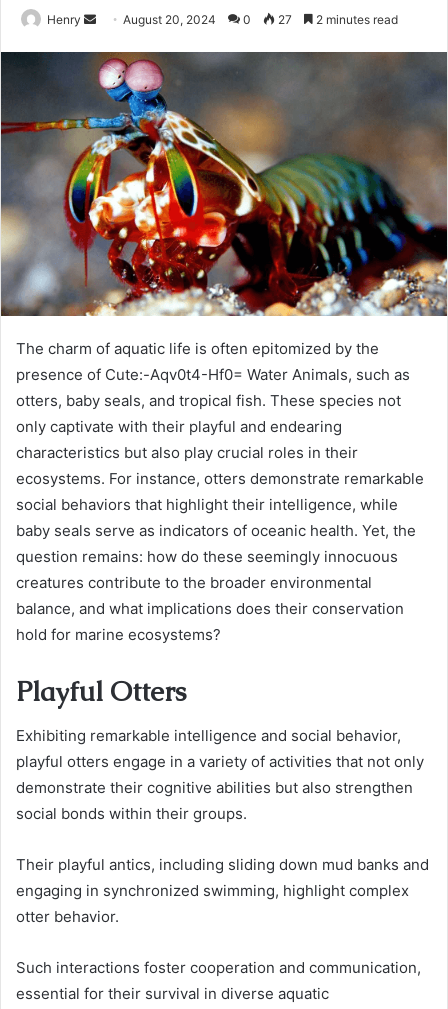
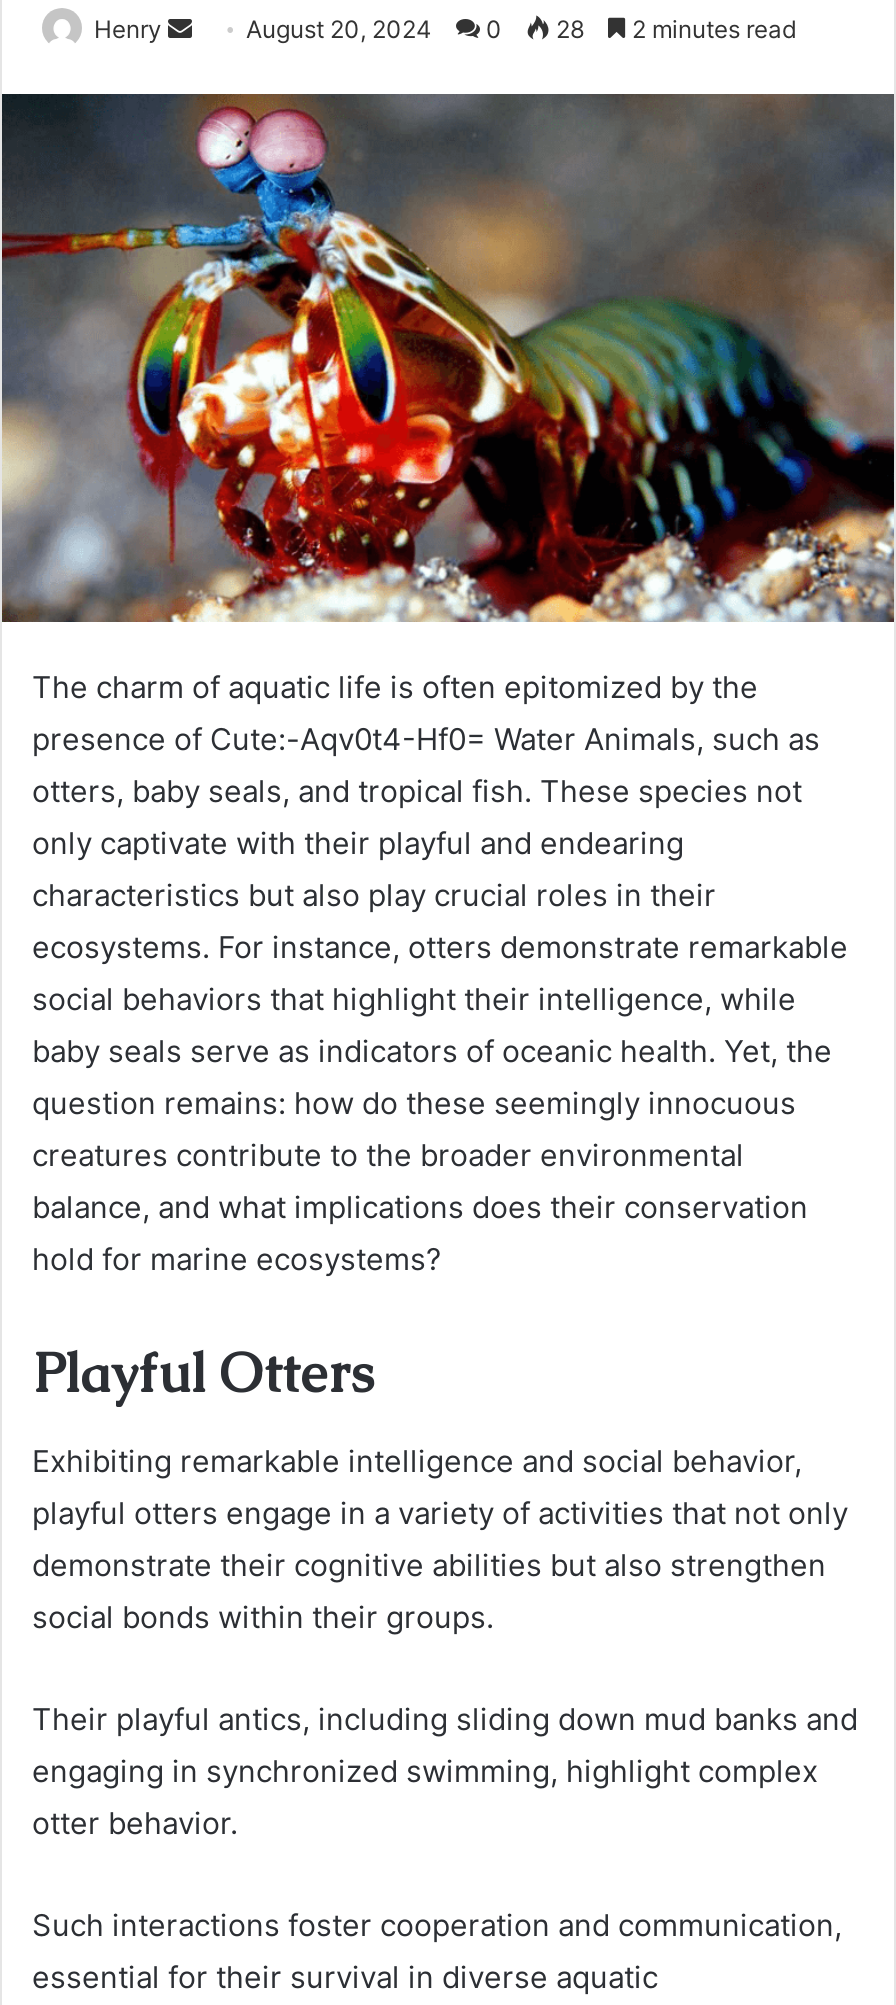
[275,12,292,27] 27 -> [550,15,584,45] 28

